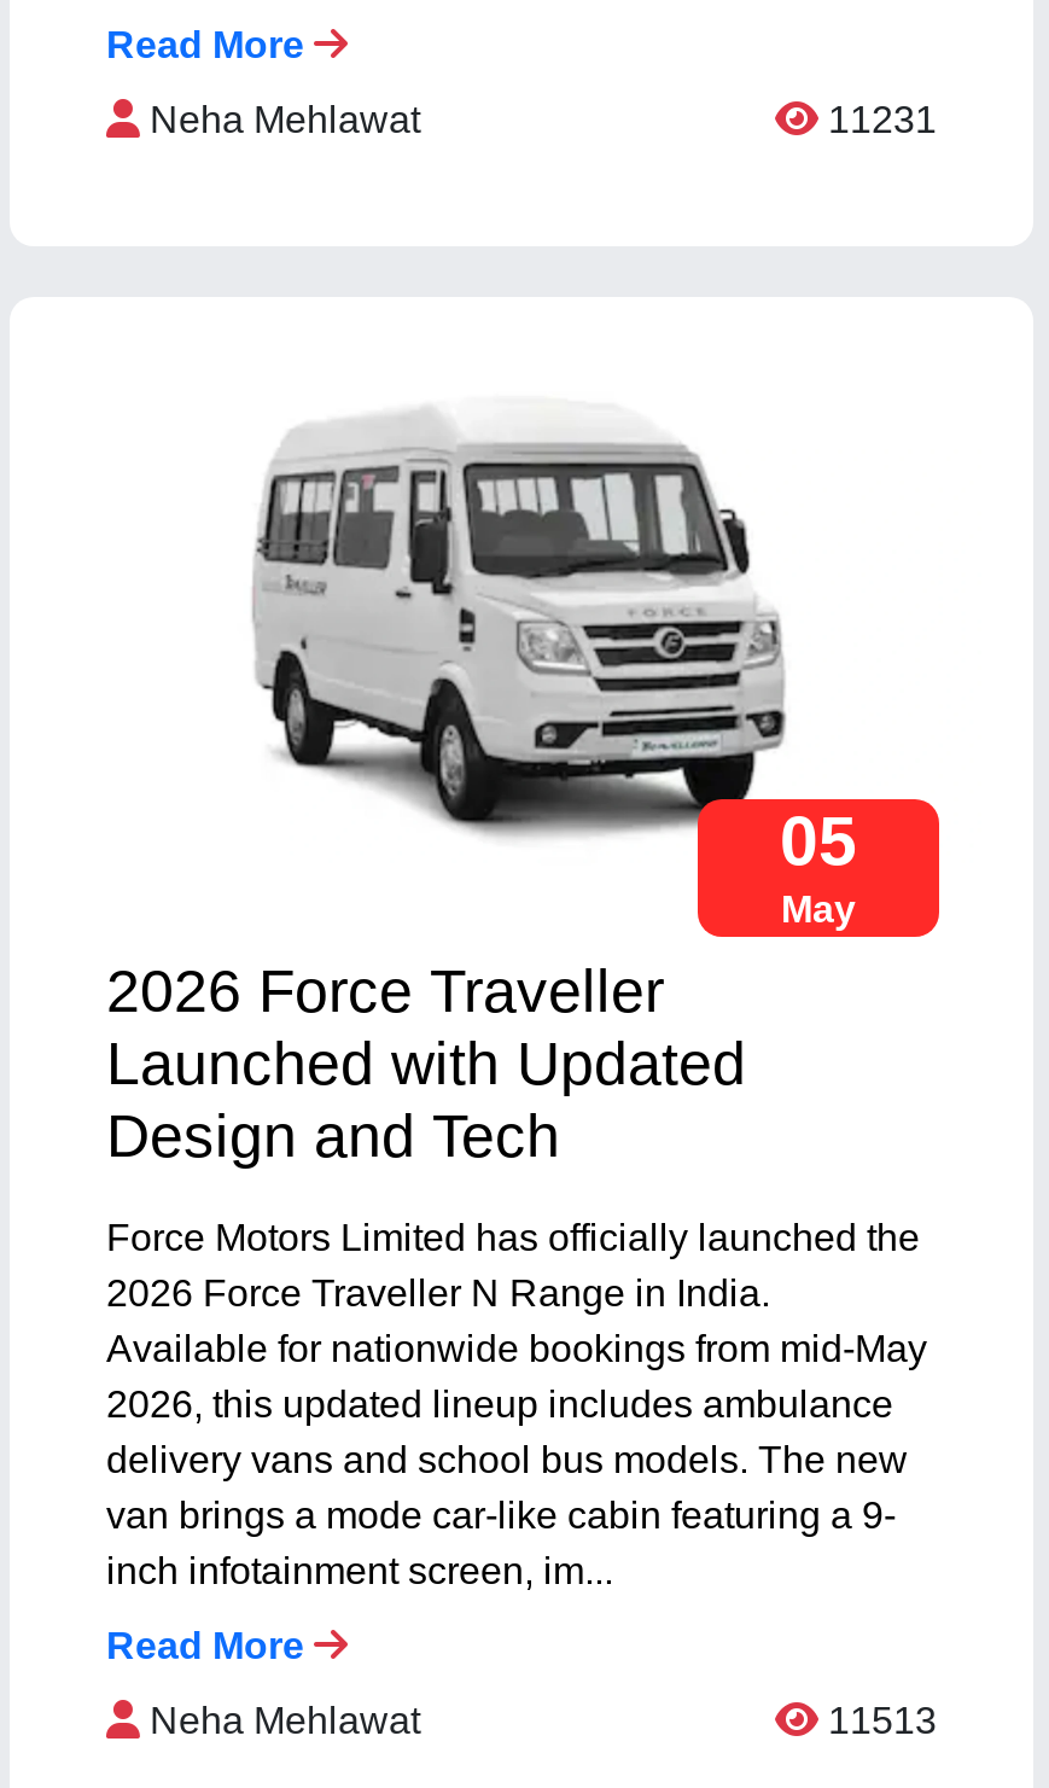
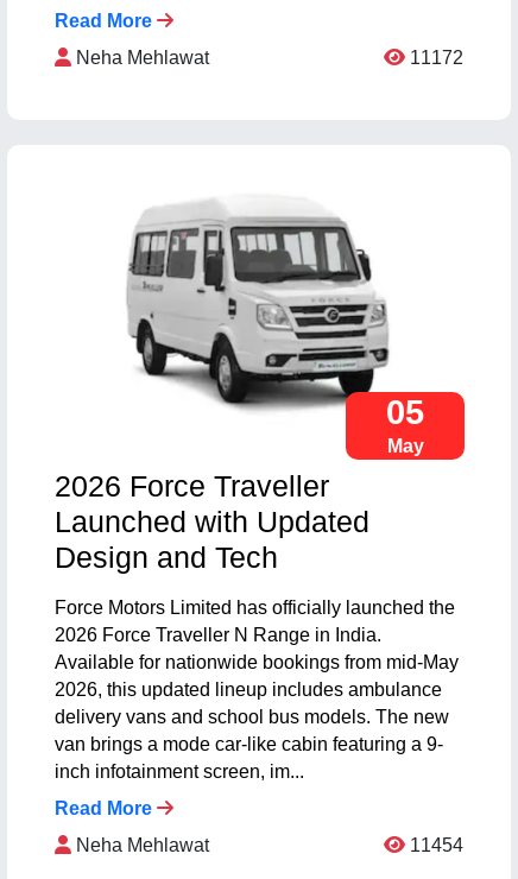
[828,99,937,140] 11231 -> [410,48,463,68] 11172
[828,1700,937,1741] 11513 -> [410,835,463,855] 11454

